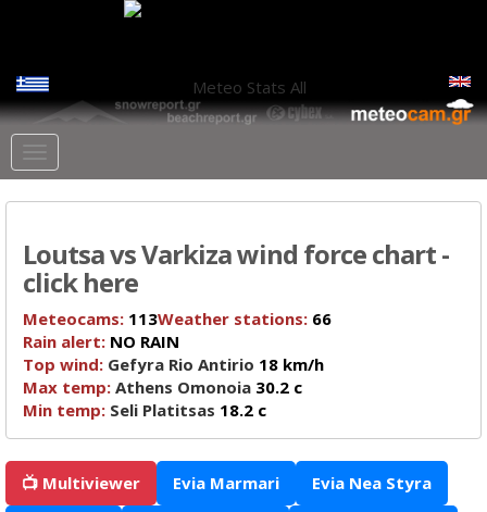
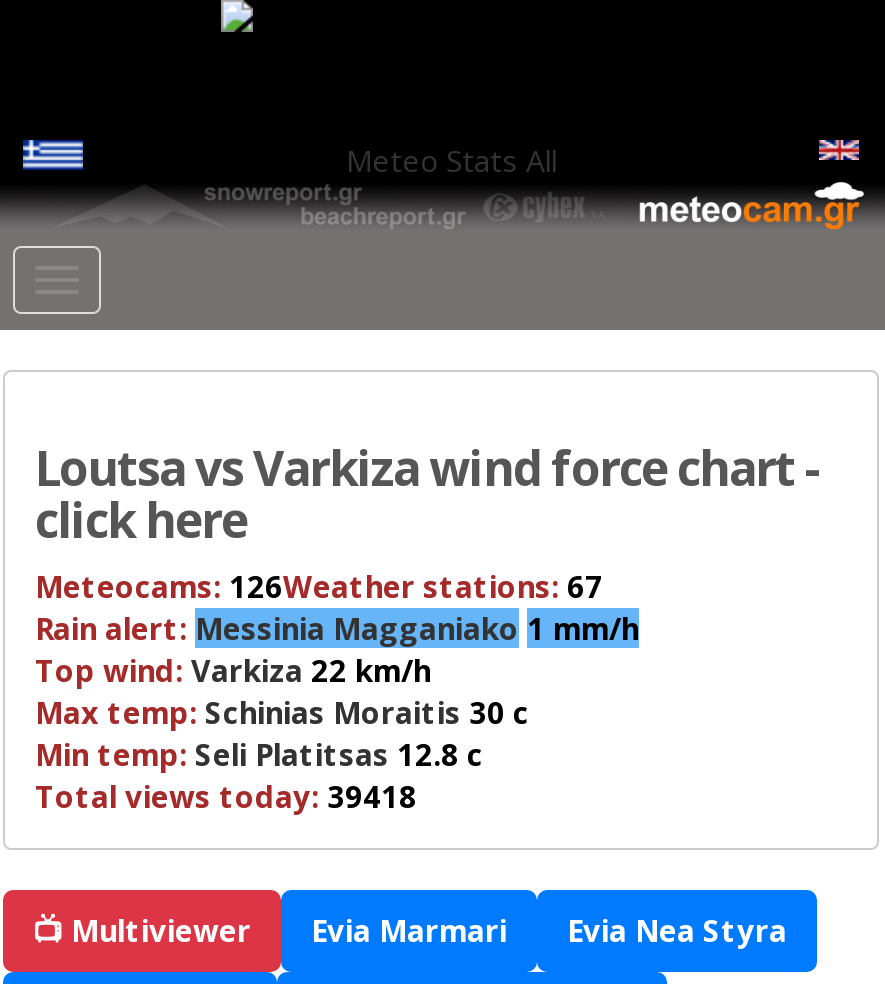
[23,308,332,421] Meteocams: 113Weather stations: 66 | Rain alert: NO RAIN | Top wind: Gefyra Rio Antirio 18 km/h | Max temp: Athens Omonoia 30.2 c | Min temp: Seli Platitsas 18.2 c -> [35,566,639,816] Meteocams: 126Weather stations: 67 | Rain alert:Messinia Magganiako 1 mm/h | Top wind: Varkiza 22 km/h | Max temp: Schinias Moraitis 30 c | Min temp: Seli Platitsas 12.8 c | Total views today: 39418

